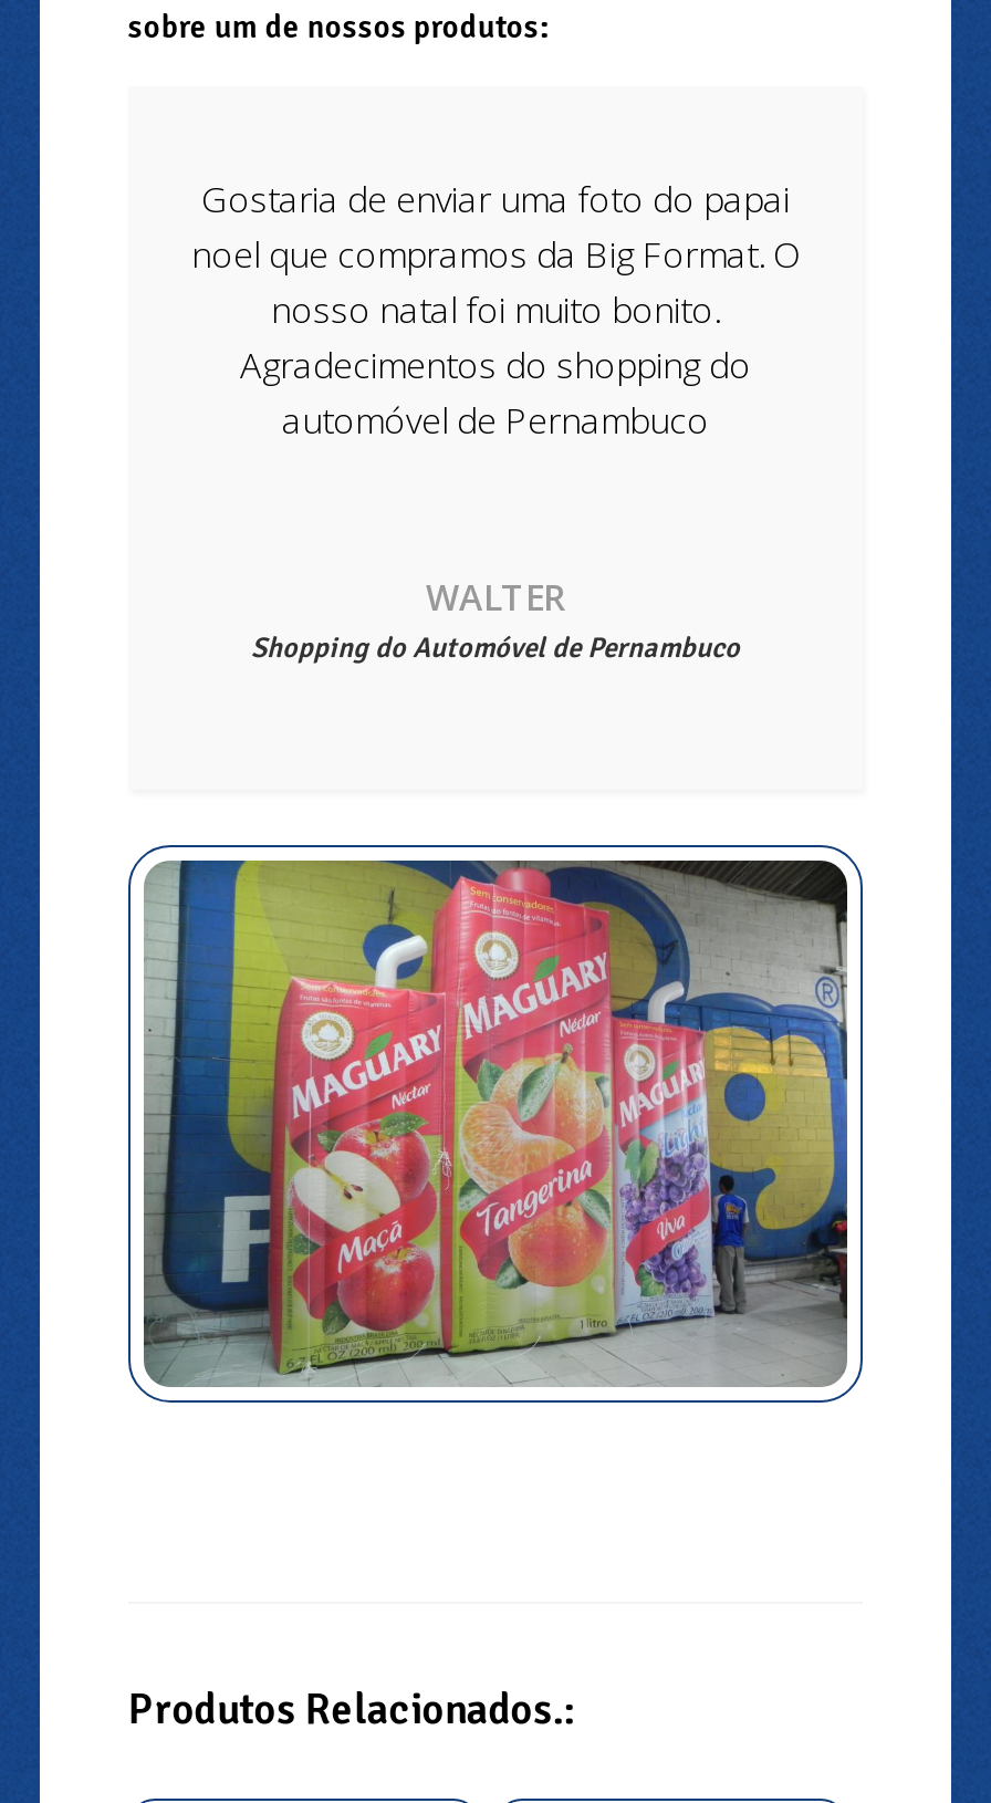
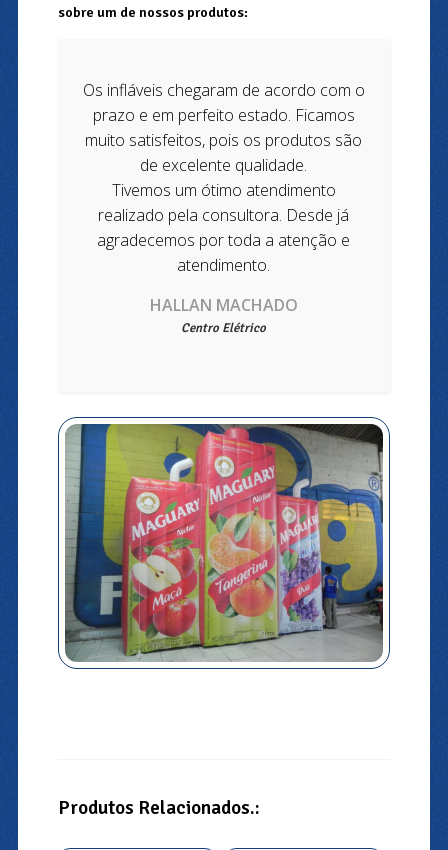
[191,174,800,444] Gostaria de enviar uma foto do papai | noel que compramos da Big Format. O | nosso natal foi muito bonito. | Agradecimentos do shopping do | automóvel de Pernambuco -> [83,79,365,276] Os infláveis chegaram de acordo com o | prazo e em perfeito estado. Ficamos | muito satisfeitos, pois os produtos são | de excelente qualidade. | Tivemos um ótimo atendimento | realizado pela consultora. Desde já | agradecemos por toda a atenção e | atendimento.
[251,573,740,665] WALTER | Shopping do Automóvel de Pernambuco -> [150,294,298,336] HALLAN MACHADO | Centro Elétrico

